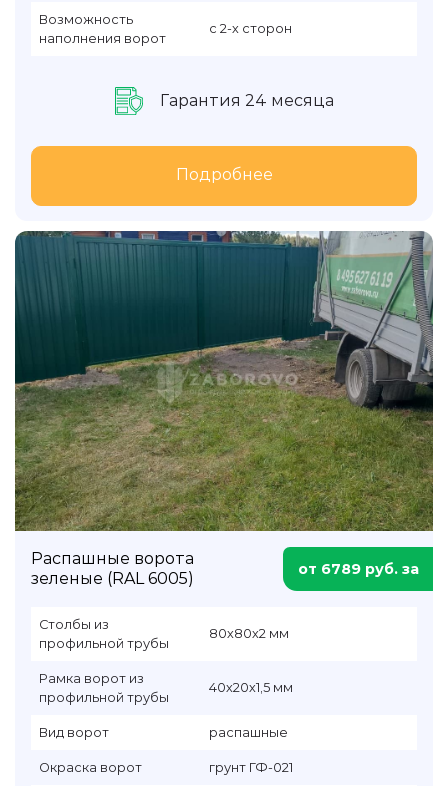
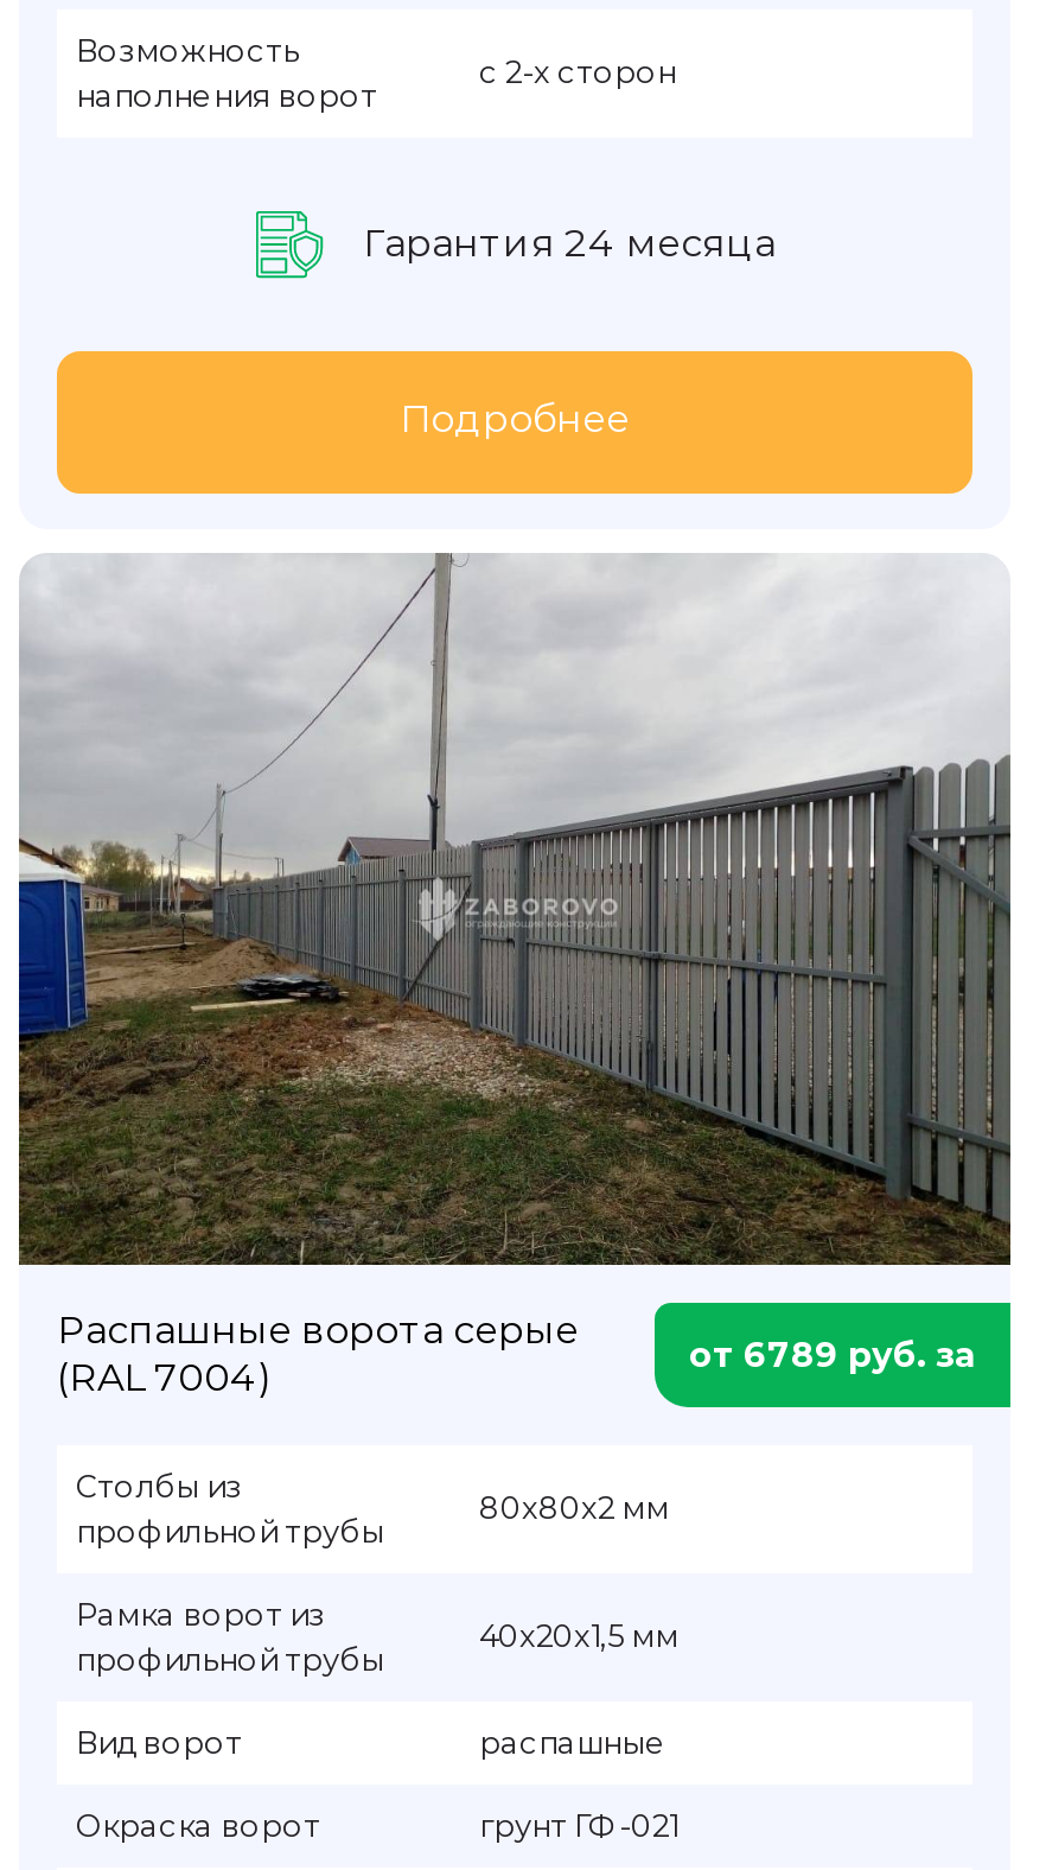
[14,230,434,588] [image] | Распашные ворота | зеленые (RAL 6005) -> [17,553,1010,1400] [image] | Распашные ворота серые | (RAL 7004)

